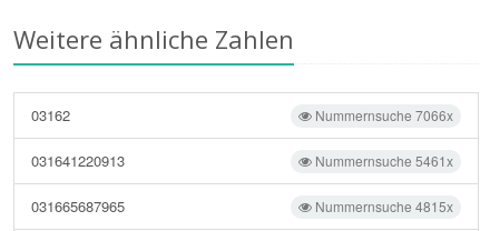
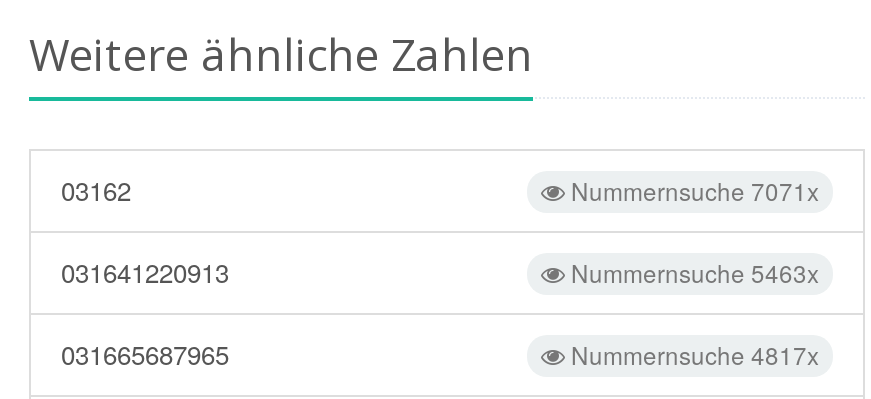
[312,106,453,124] Nummernsuche 7066x -> [565,173,819,207] Nummernsuche 7071x
[312,151,453,170] Nummernsuche 5461x -> [565,255,819,289] Nummernsuche 5463x
[312,197,453,215] Nummernsuche 4815x -> [565,337,819,371] Nummernsuche 4817x

